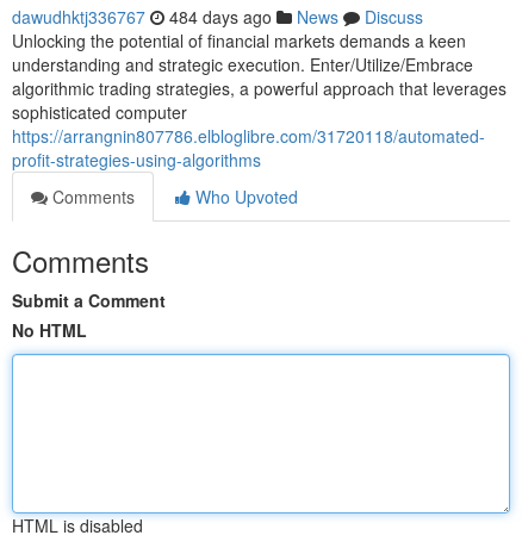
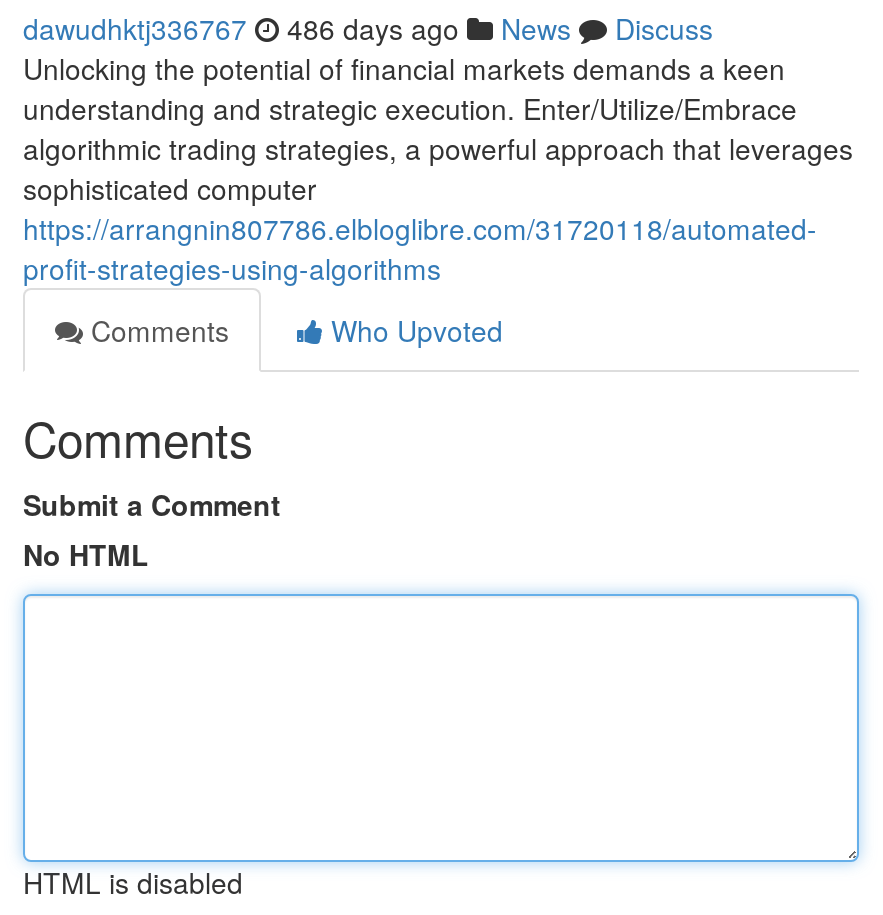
[12,5,423,29] dawudhktj336767 484 days ago News Discuss -> [23,8,713,48] dawudhktj336767 486 days ago News Discuss

